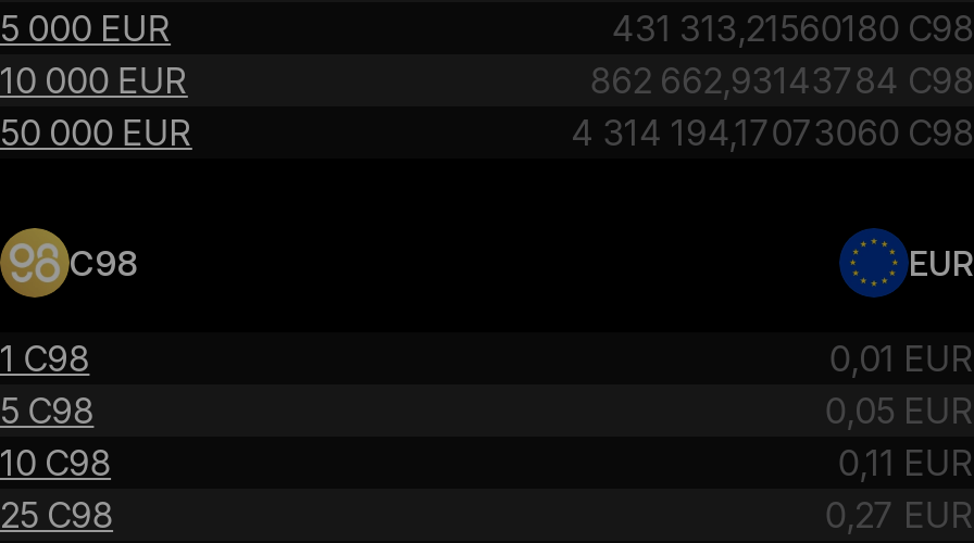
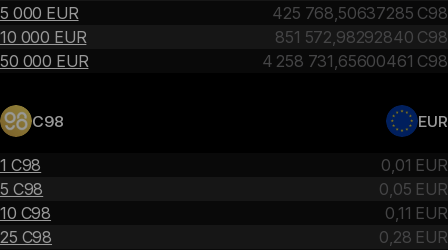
[611,7,974,50] 431 313,21560180 C98 -> [272,3,448,23] 425 768,50637285 C98
[590,59,974,102] 862 662,93143784 C98 -> [275,27,448,47] 851 572,98292840 C98
[571,111,974,154] 4 314 194,17073060 C98 -> [261,51,448,71] 4 258 731,65600461 C98
[825,493,974,536] 0,27 EUR -> [379,227,448,247] 0,28 EUR

